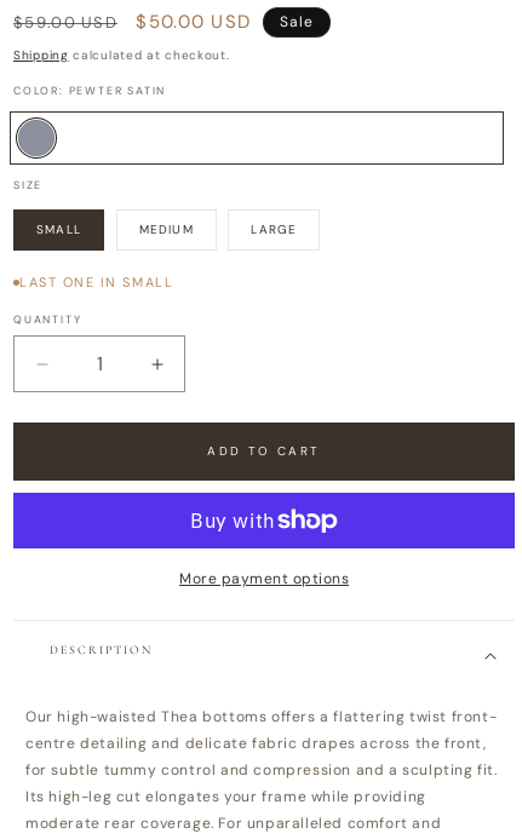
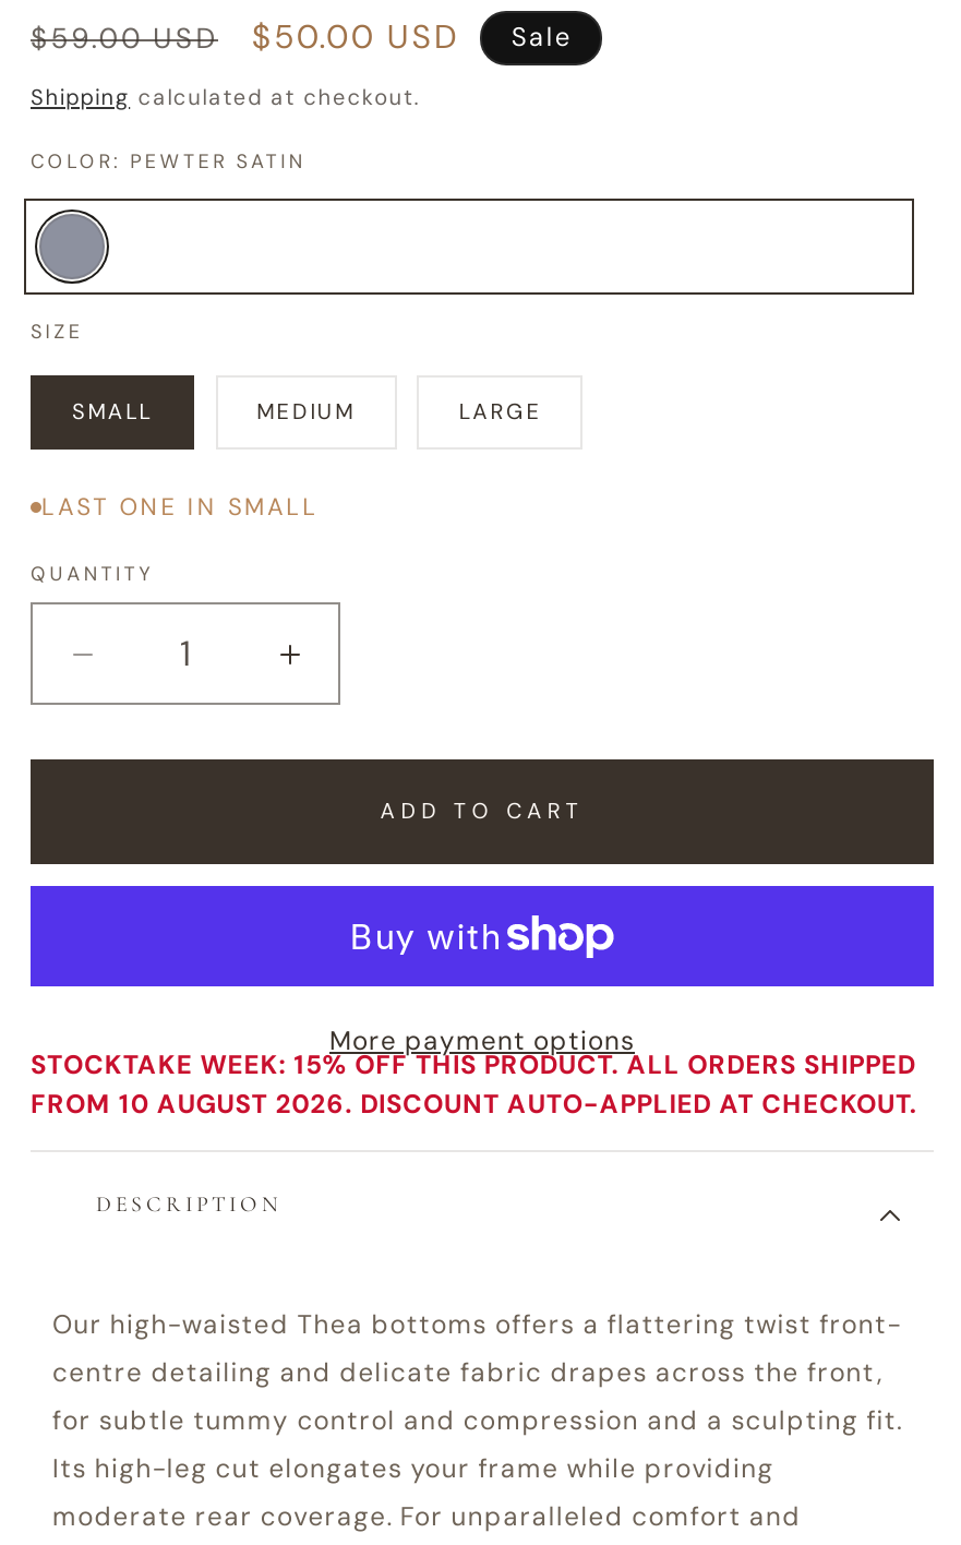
none -> [31,1047,917,1122] STOCKTAKE WEEK: 15% OFF THIS PRODUCT. ALL ORDERS SHIPPED | FROM 10 AUGUST 2026. DISCOUNT AUTO-APPLIED AT CHECKOUT.

